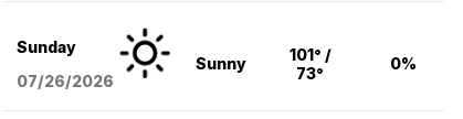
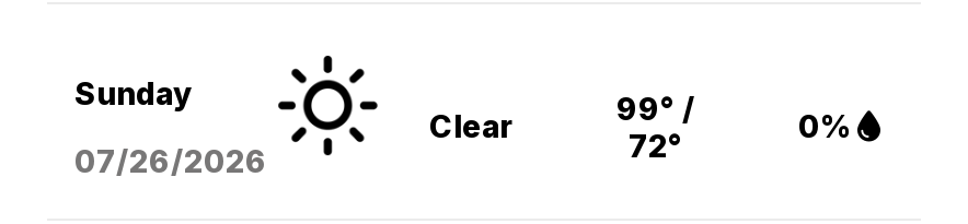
[196,46,332,83] Sunny | 101° / | 73° -> [429,91,695,165] Clear | 99° / | 72°

